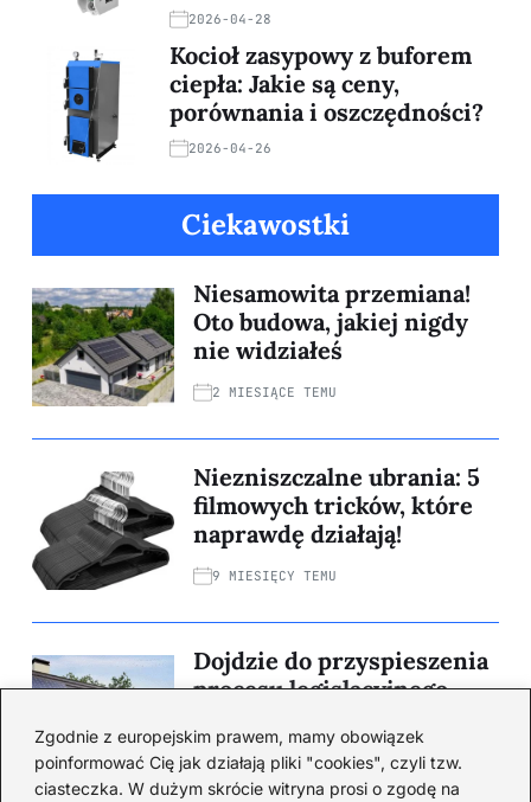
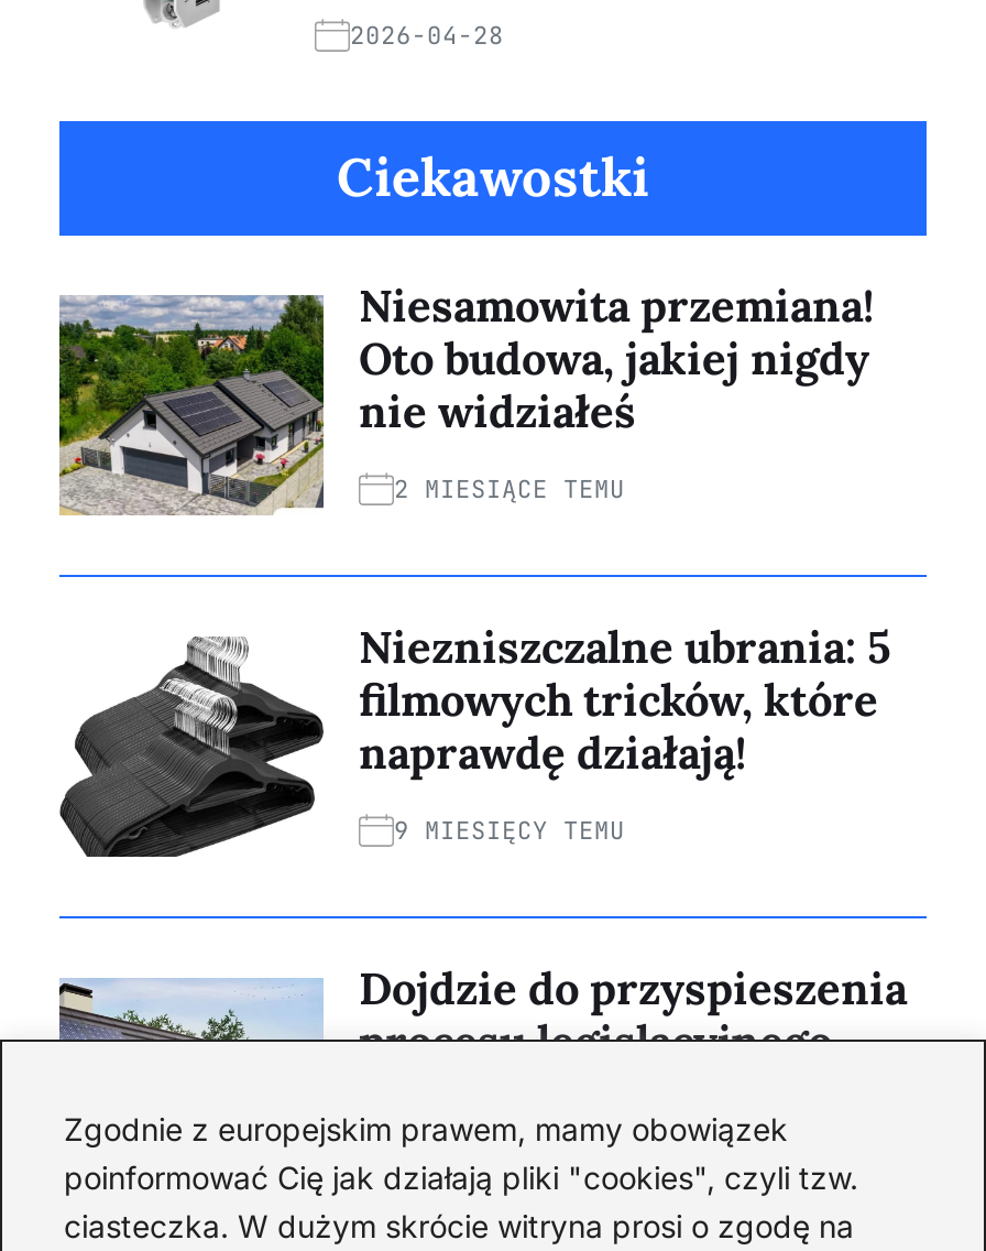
[169,40,484,156] Kocioł zasypowy z buforem | ciepła: Jakie są ceny, | porównania i oszczędności? | 2026-04-26 -> none
[63,51,121,162] [image] -> none

